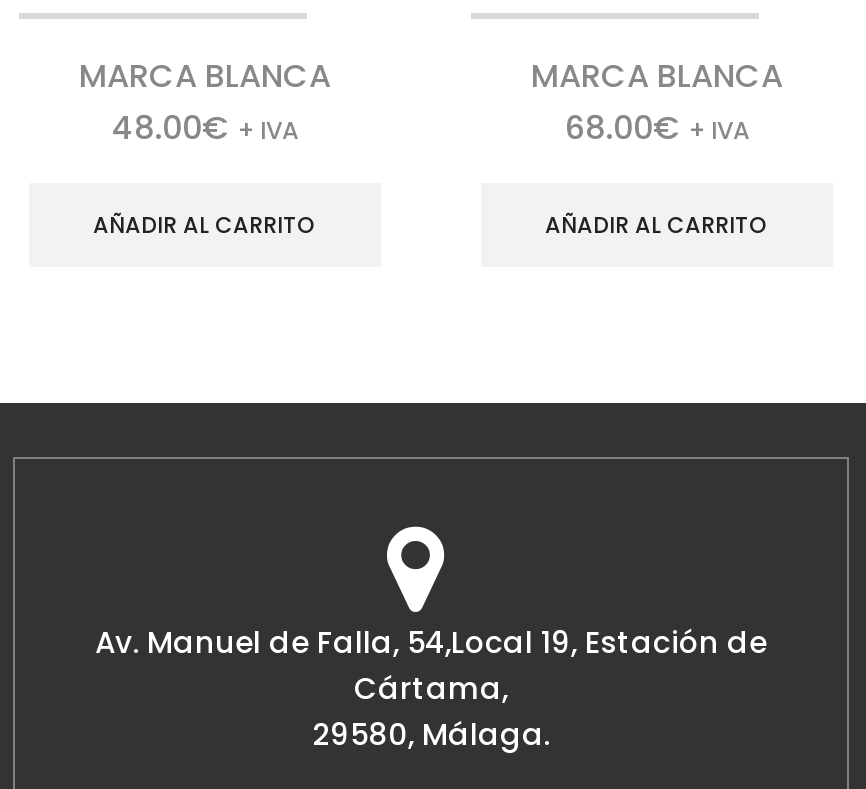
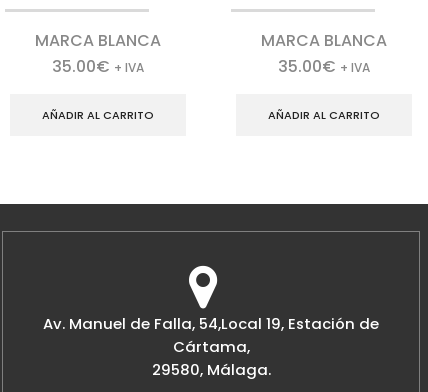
[112,104,298,150] 48.00€ + IVA -> [52,55,144,78] 35.00€ + IVA
[565,104,749,150] 68.00€ + IVA -> [278,55,370,78] 35.00€ + IVA

